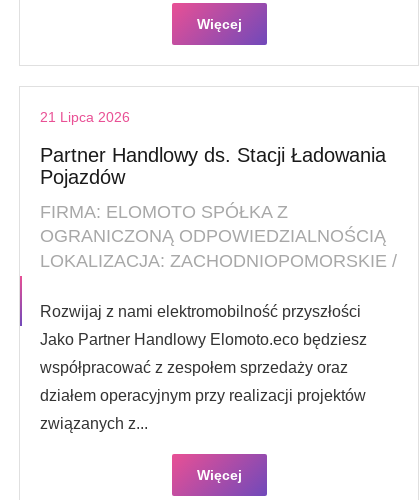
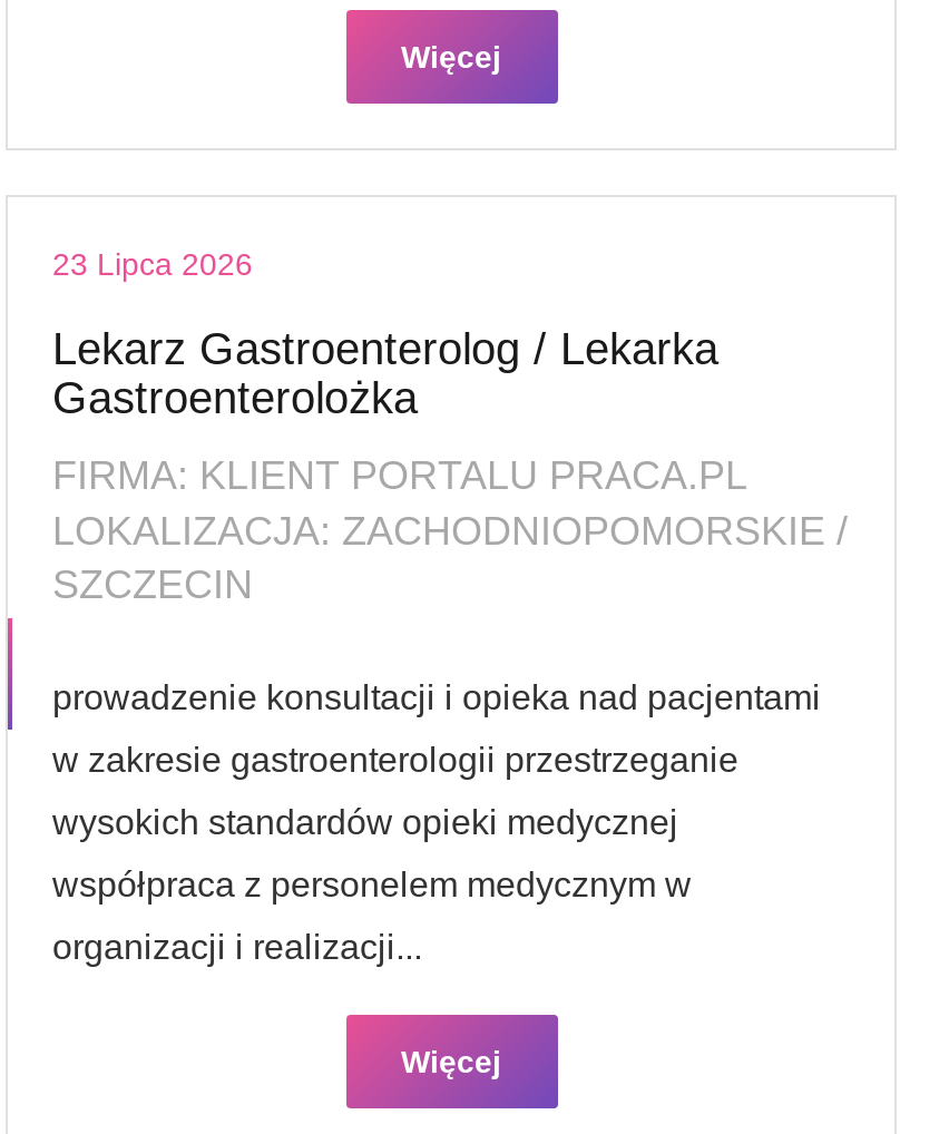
[40,109,130,125] 21 Lipca 2026 -> [52,246,253,282] 23 Lipca 2026
[40,144,386,188] Partner Handlowy ds. Stacji Ładowania | Pojazdów -> [52,324,718,422] Lekarz Gastroenterolog / Lekarka | Gastroenterolożka
[40,202,386,246] FIRMA: ELOMOTO SPÓŁKA Z | OGRANICZONĄ ODPOWIEDZIALNOŚCIĄ -> [52,453,747,498] FIRMA: KLIENT PORTALU PRACA.PL
moved [40,251,397,271] -> [52,509,848,554]: LOKALIZACJA: ZACHODNIOPOMORSKIE /
[40,303,367,432] Rozwijaj z nami elektromobilność przyszłości | Jako Partner Handlowy Elomoto.eco będziesz | współpracować z zespołem sprzedaży oraz | działem operacyjnym przy realizacji projektów | związanych z... -> [52,563,821,966] SZCZECIN | prowadzenie konsultacji i opieka nad pacjentami | w zakresie gastroenterologii przestrzeganie | wysokich standardów opieki medycznej | współpraca z personelem medycznym w | organizacji i realizacji...

